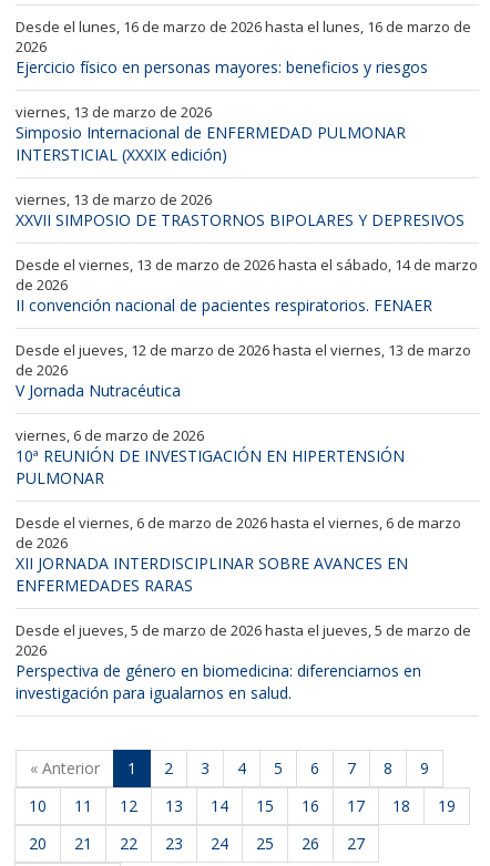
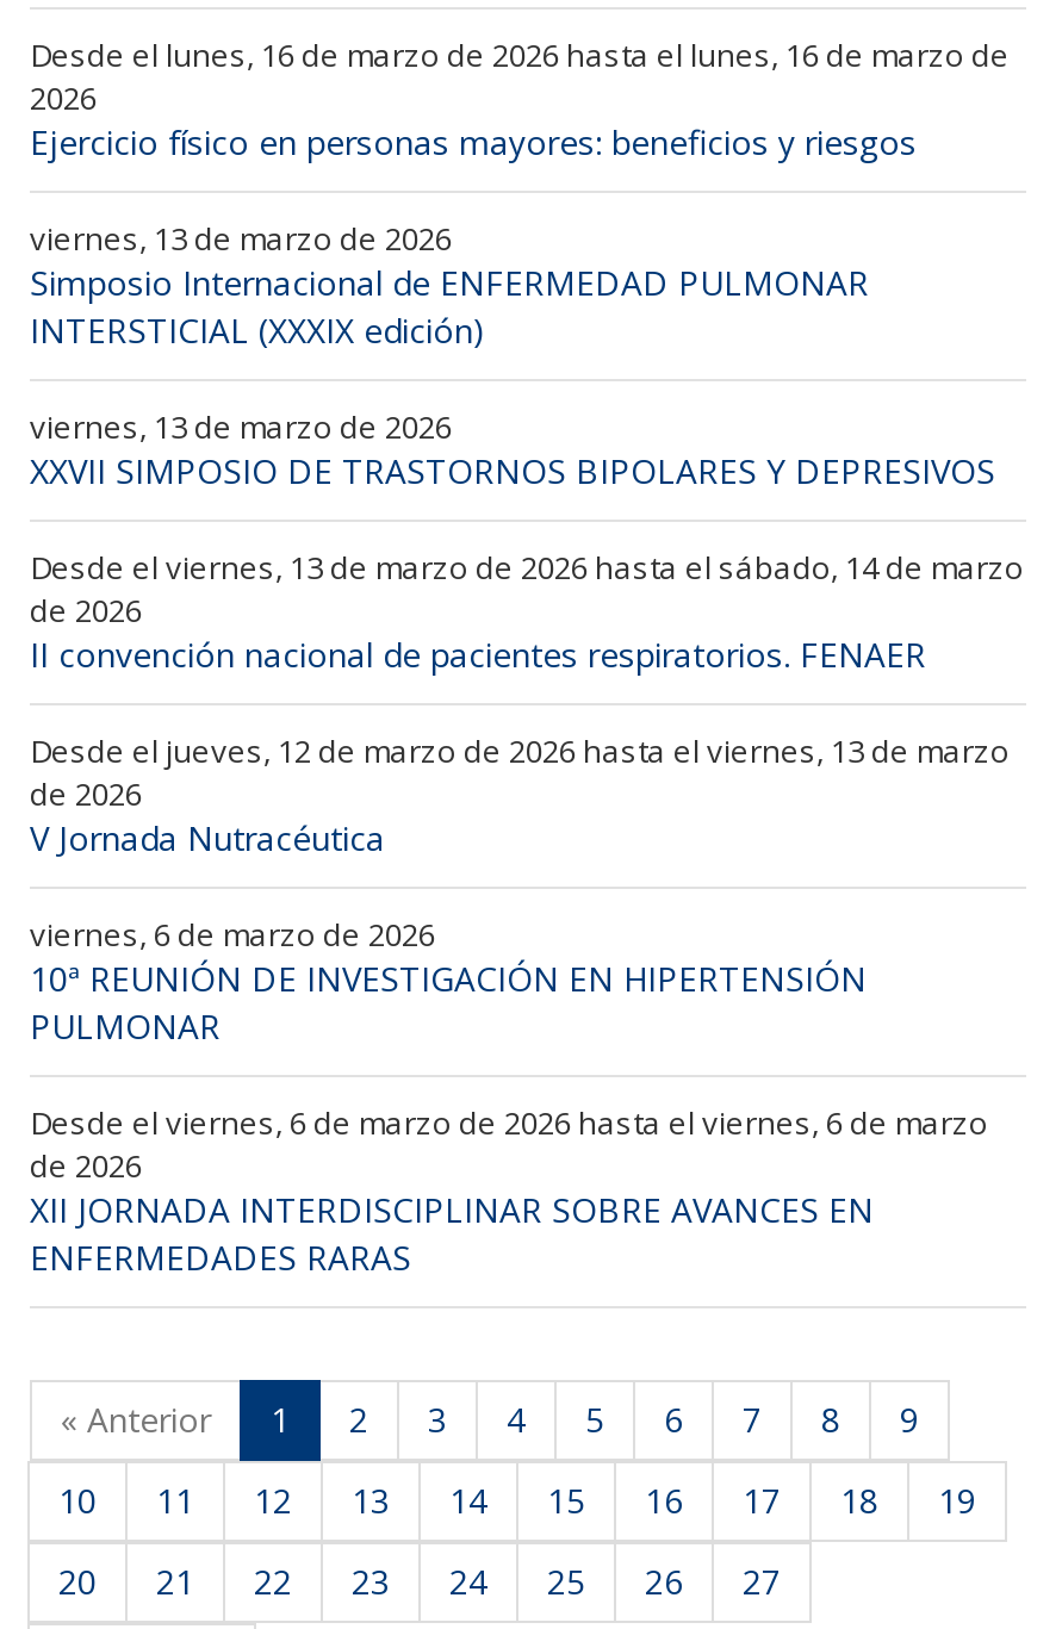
[16,620,471,703] Desde el jueves, 5 de marzo de 2026 hasta el jueves, 5 de marzo de | 2026 | Perspectiva de género en biomedicina: diferenciarnos en | investigación para igualarnos en salud. -> none

